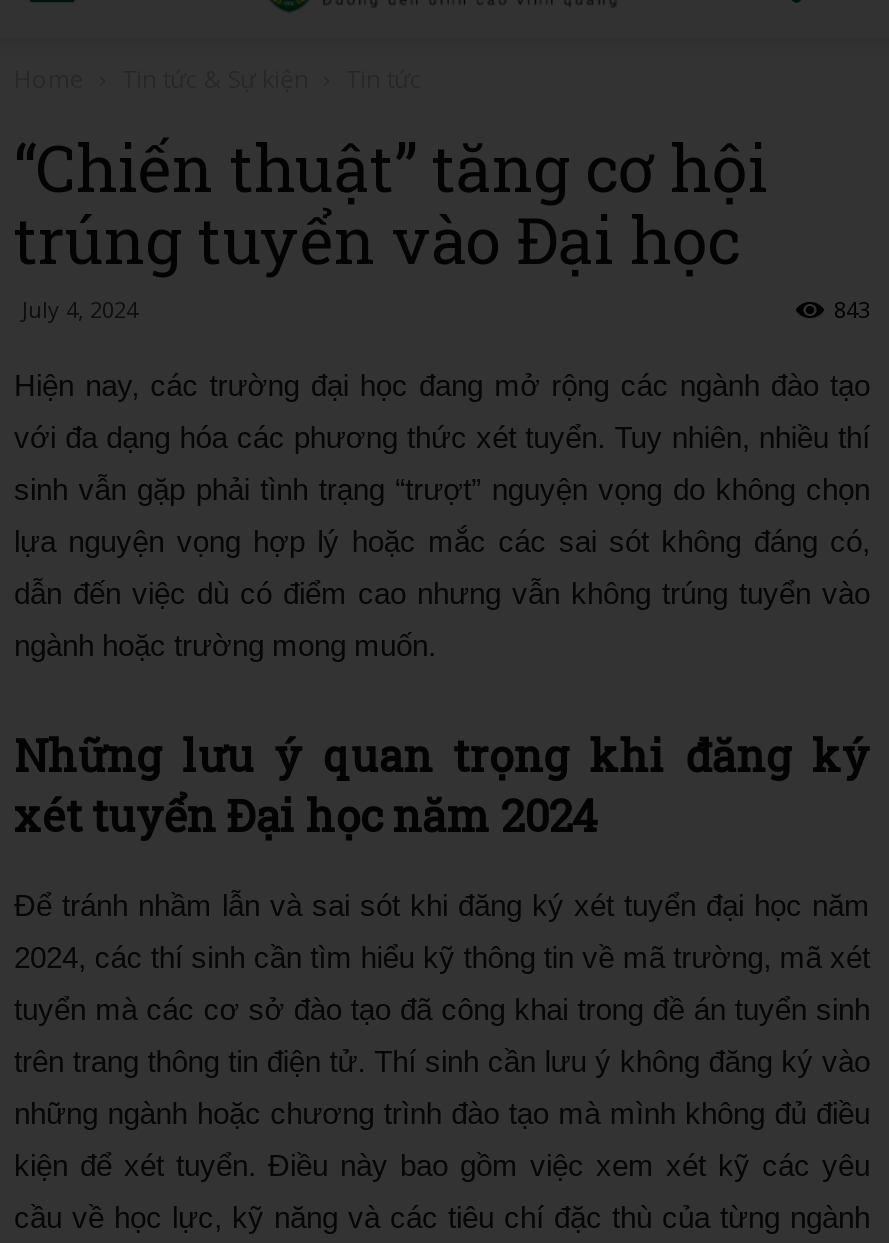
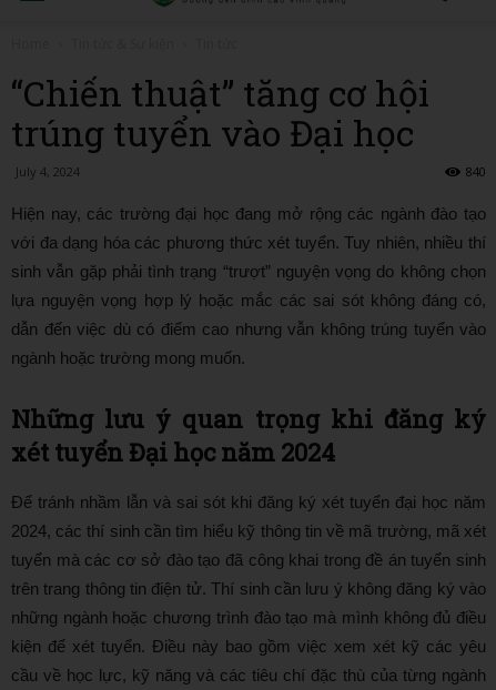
[834,294,870,324] 843 -> [466,163,486,180] 840

